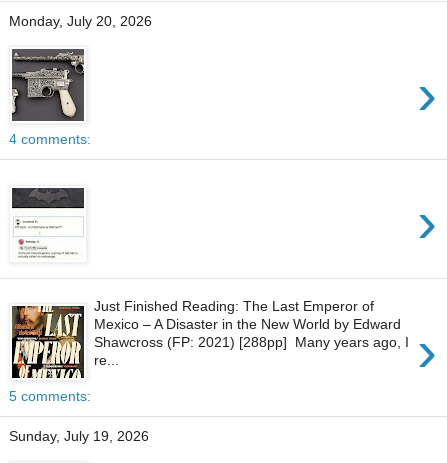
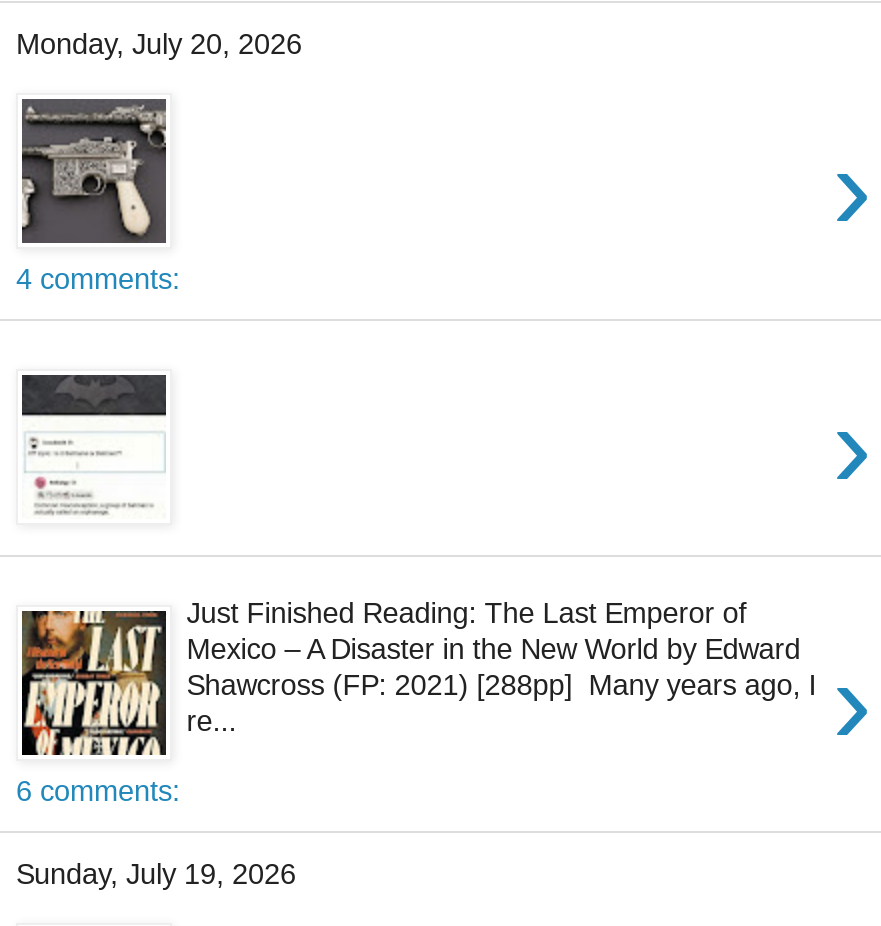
[9,388,91,404] 5 comments: -> [16,776,180,808] 6 comments:

